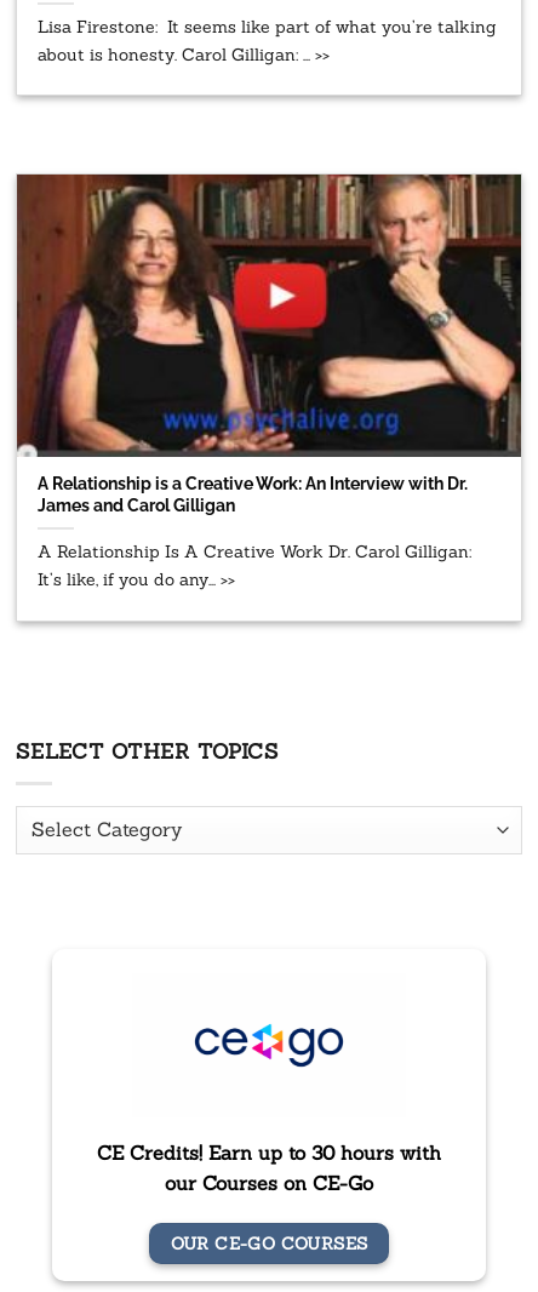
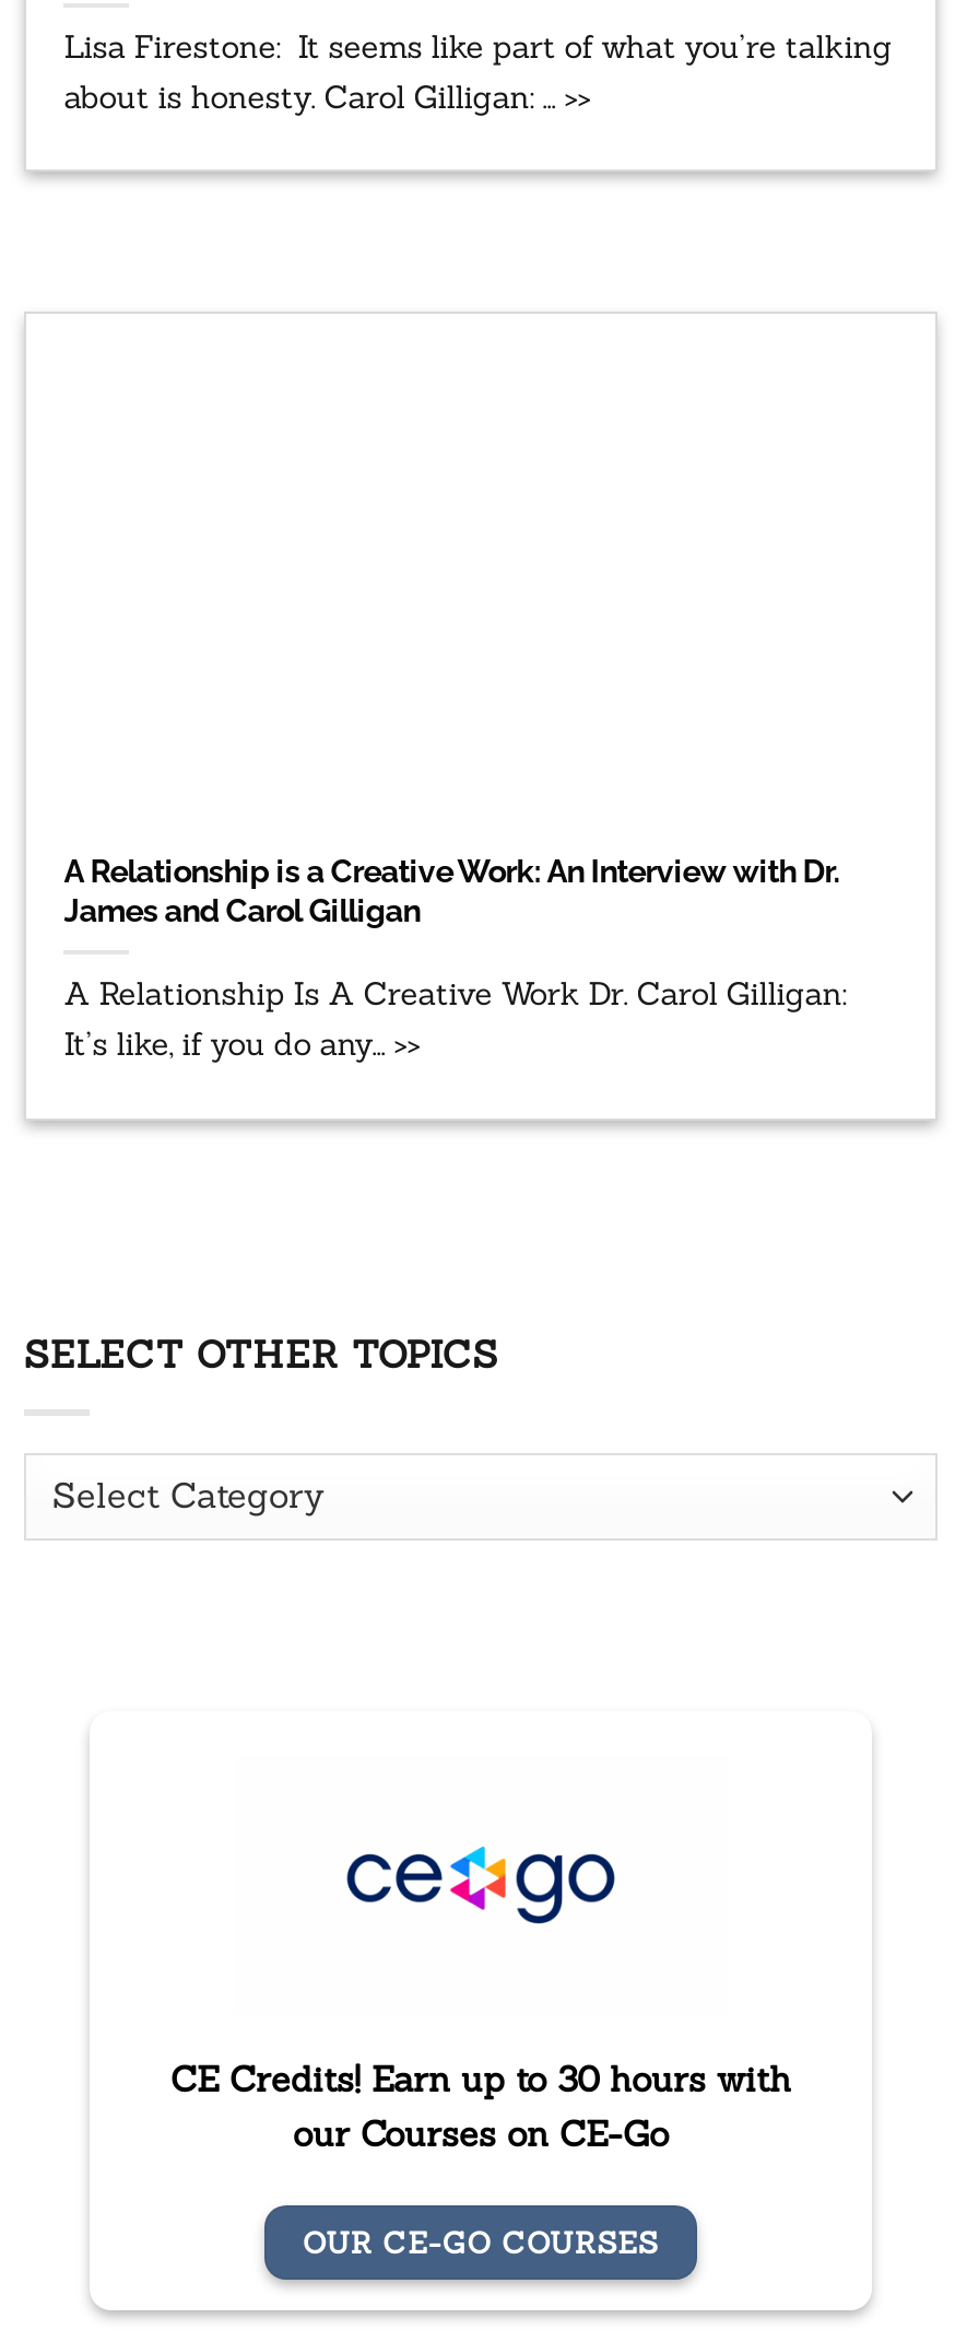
[16,173,522,458] [image] -> none

